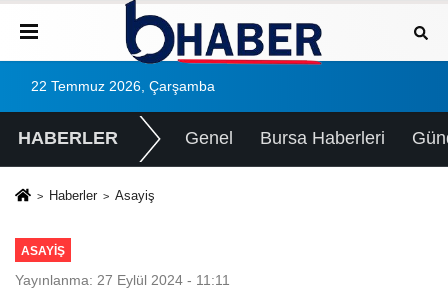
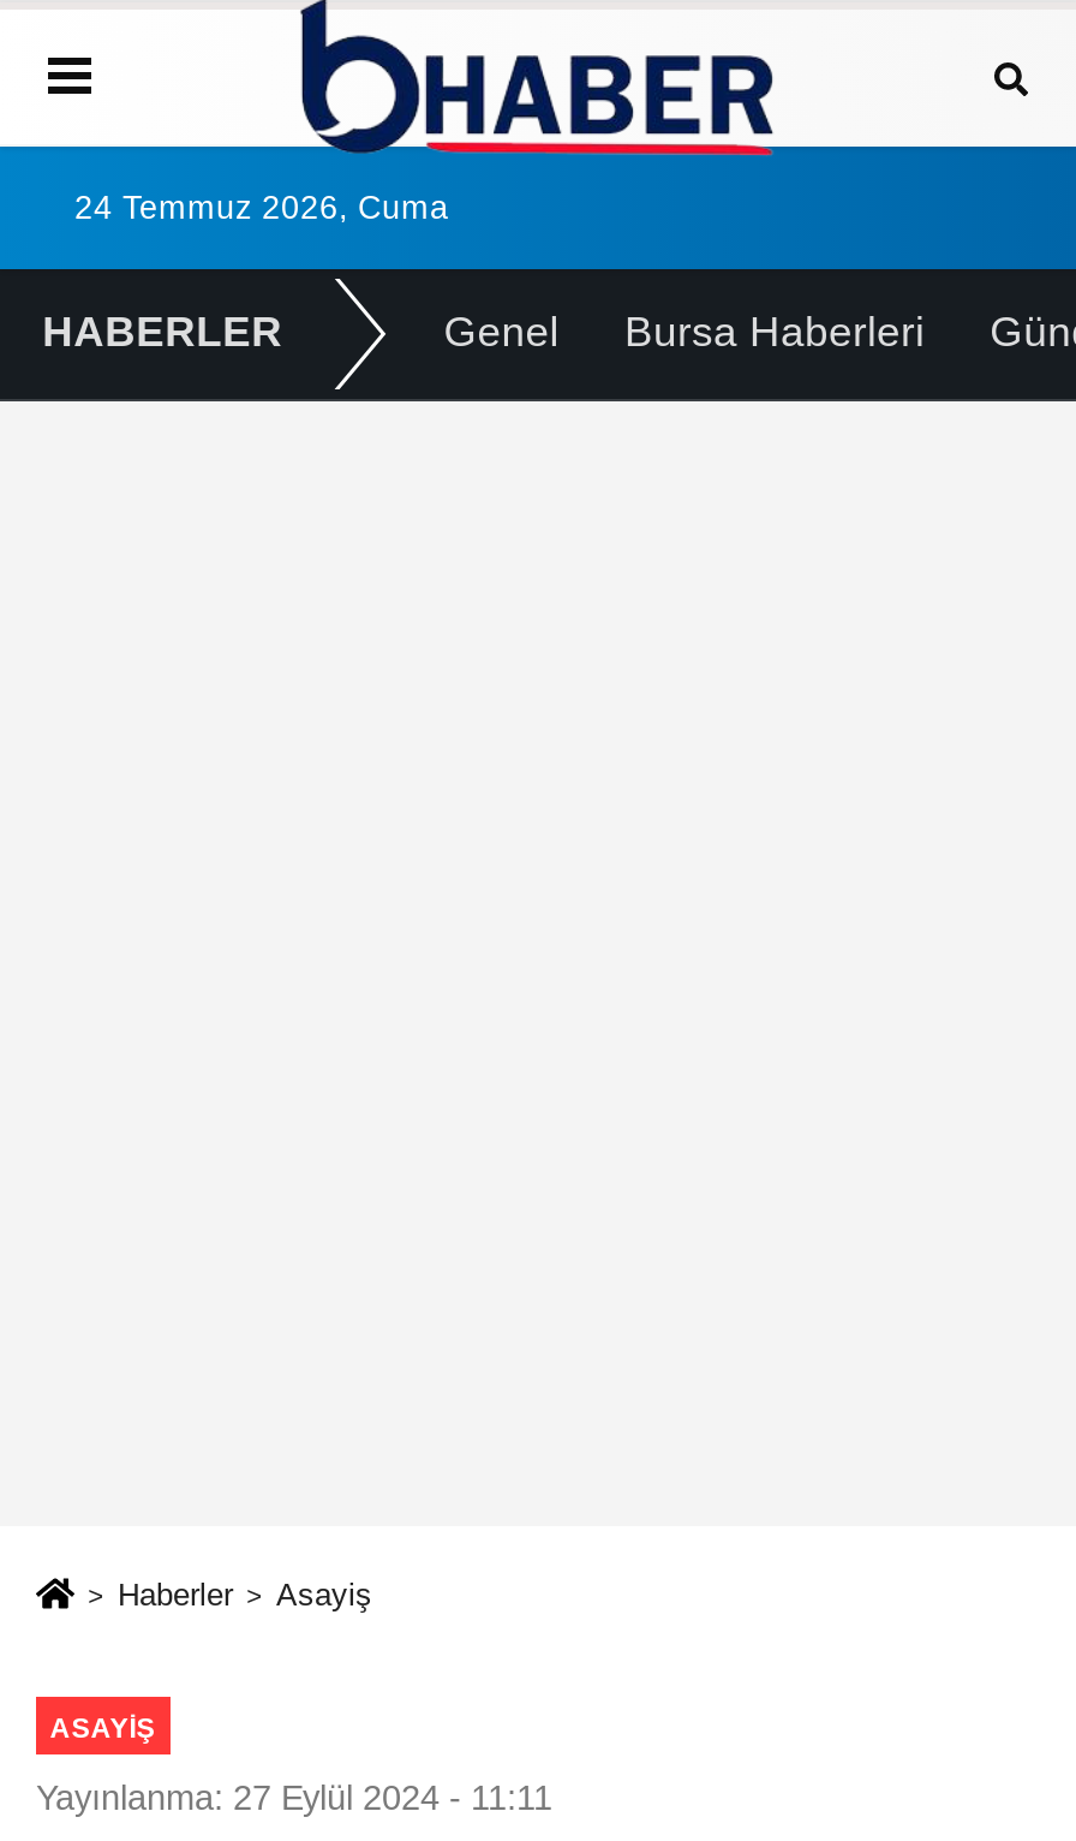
[31,79,215,94] 22 Temmuz 2026, Çarşamba -> [74,190,449,226] 24 Temmuz 2026, Cuma

